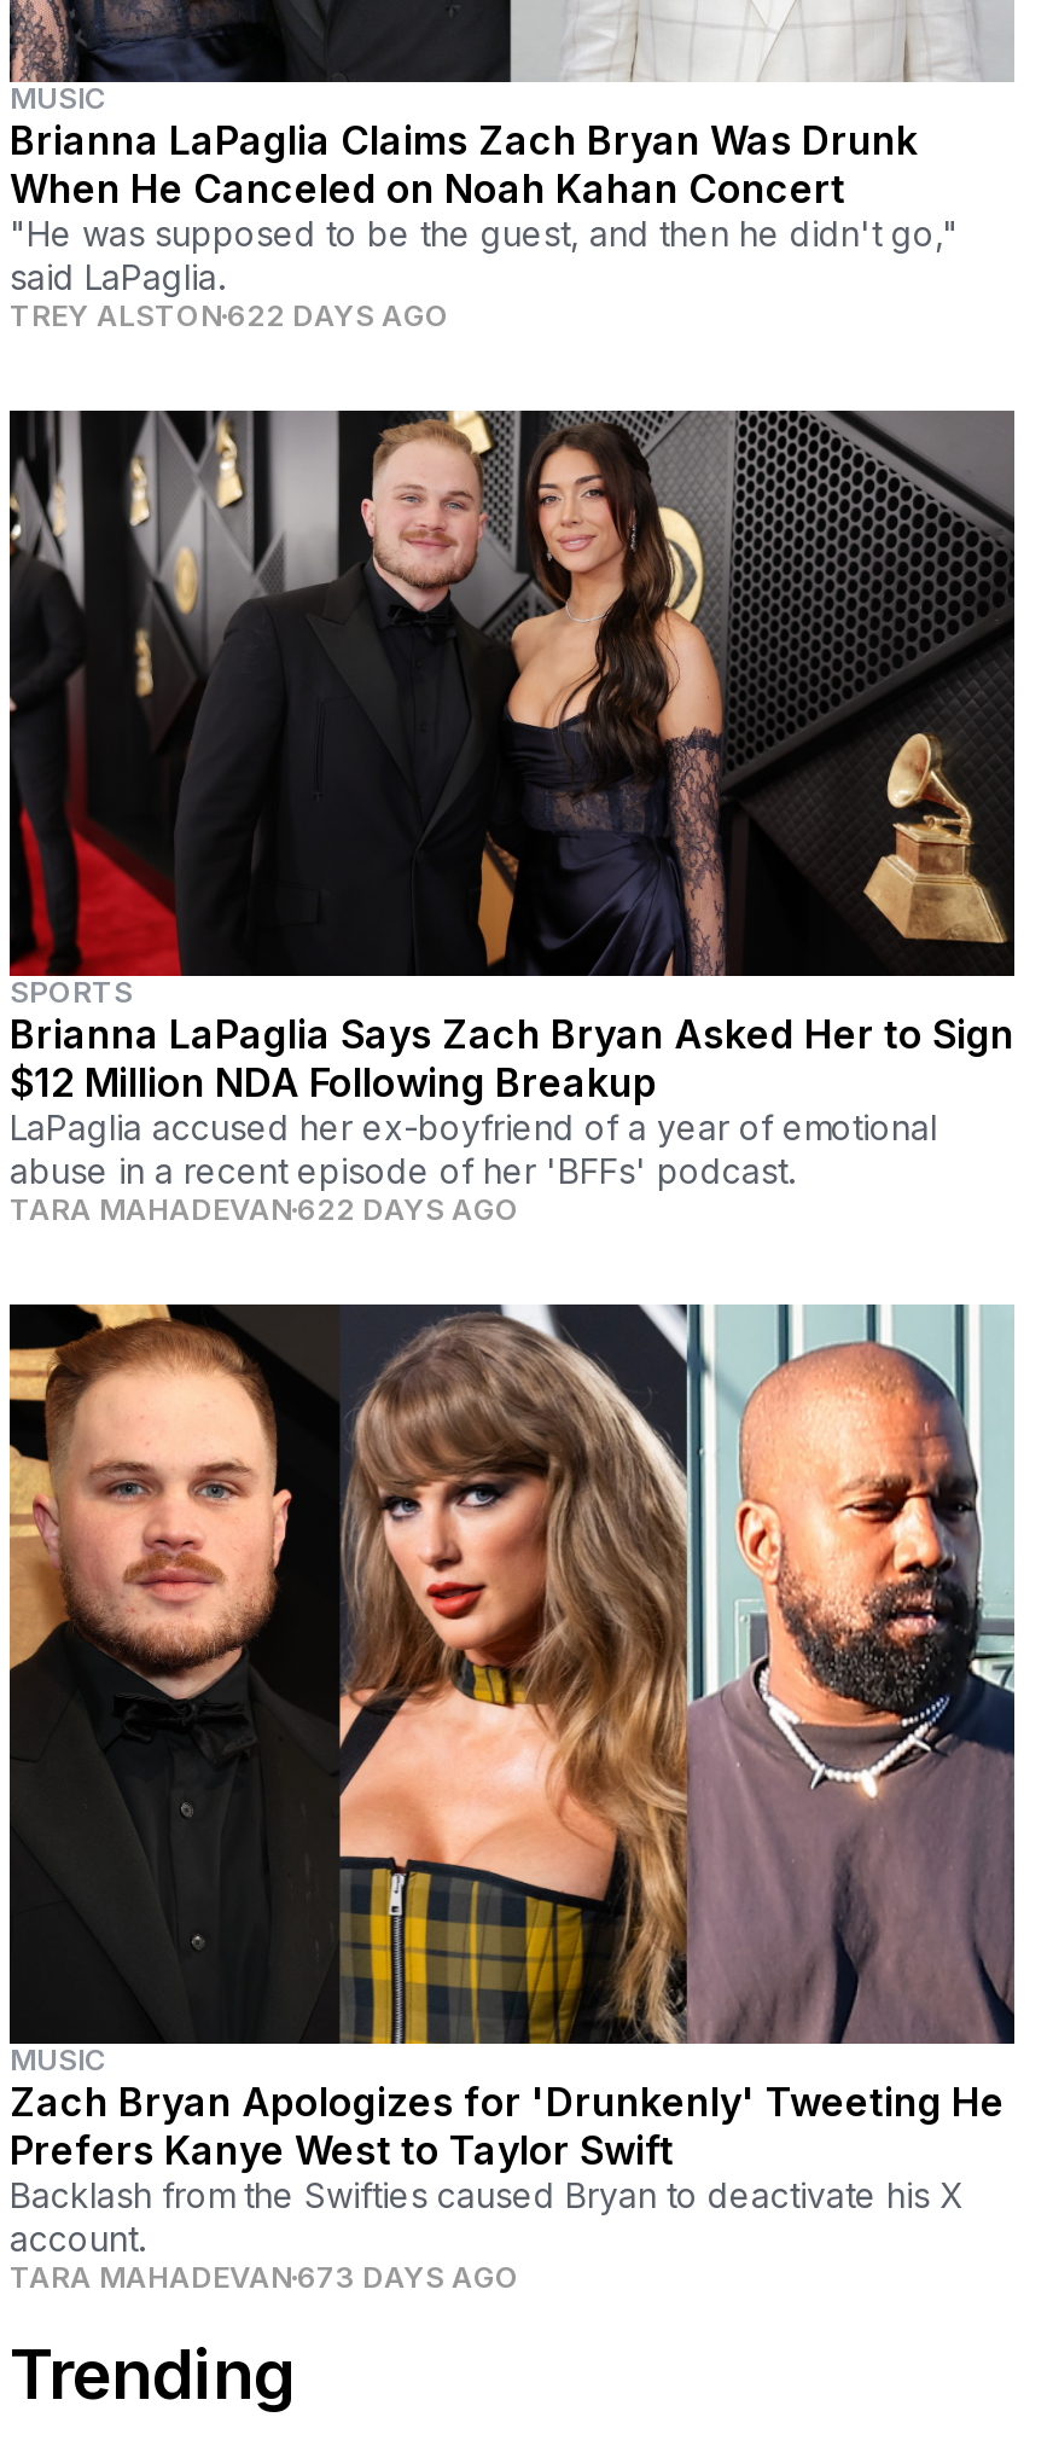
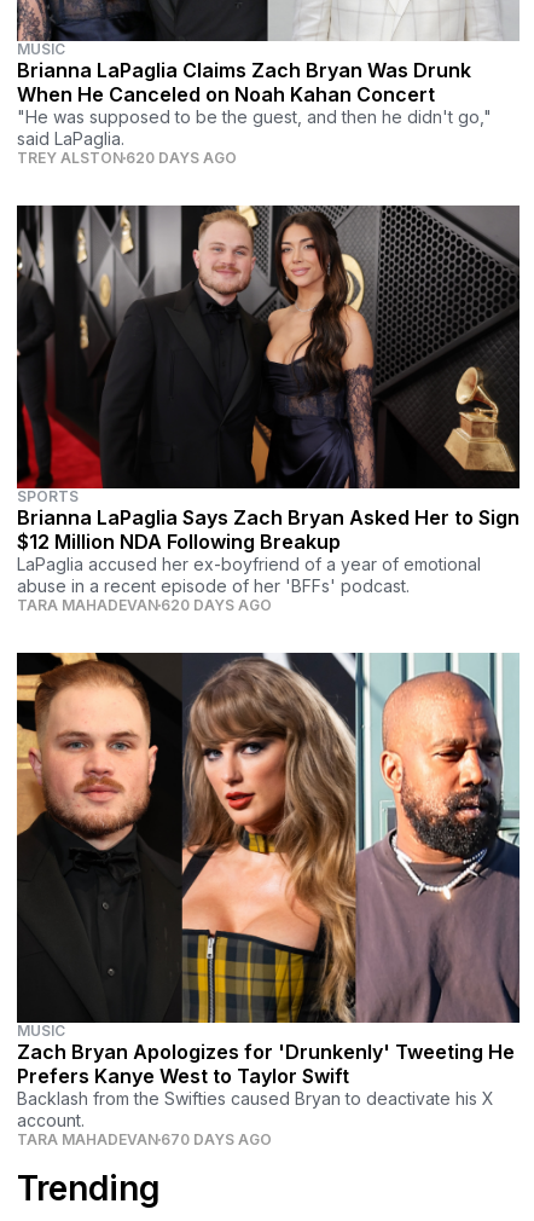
[10,297,449,333] TREY ALSTON 622 DAYS AGO -> [17,148,237,167] TREY ALSTON 620 DAYS AGO
[10,1190,519,1227] TARA MAHADEVAN 622 DAYS AGO -> [17,596,272,614] TARA MAHADEVAN 620 DAYS AGO
[10,2260,519,2296] TARA MAHADEVAN 673 DAYS AGO -> [17,1131,272,1149] TARA MAHADEVAN 670 DAYS AGO

